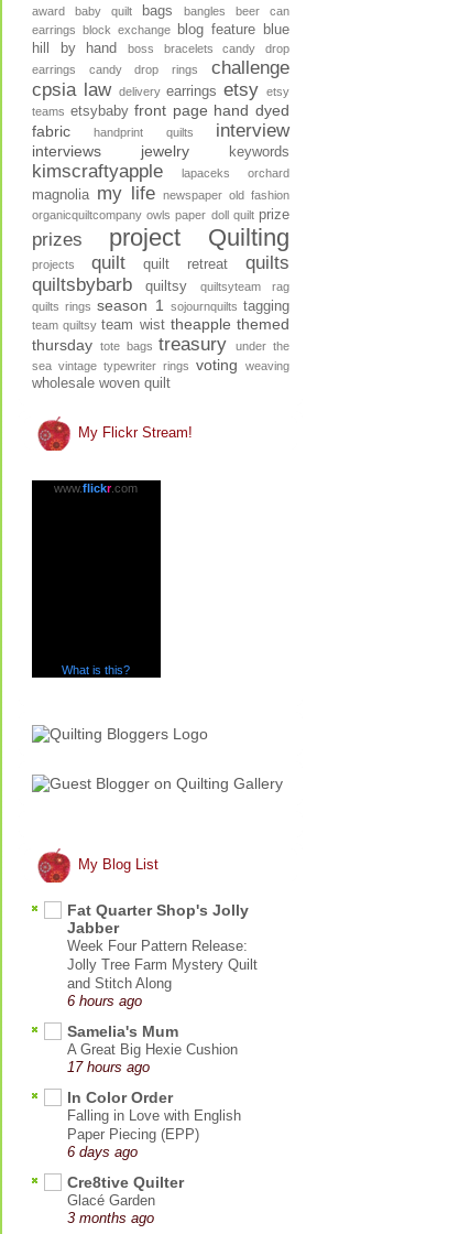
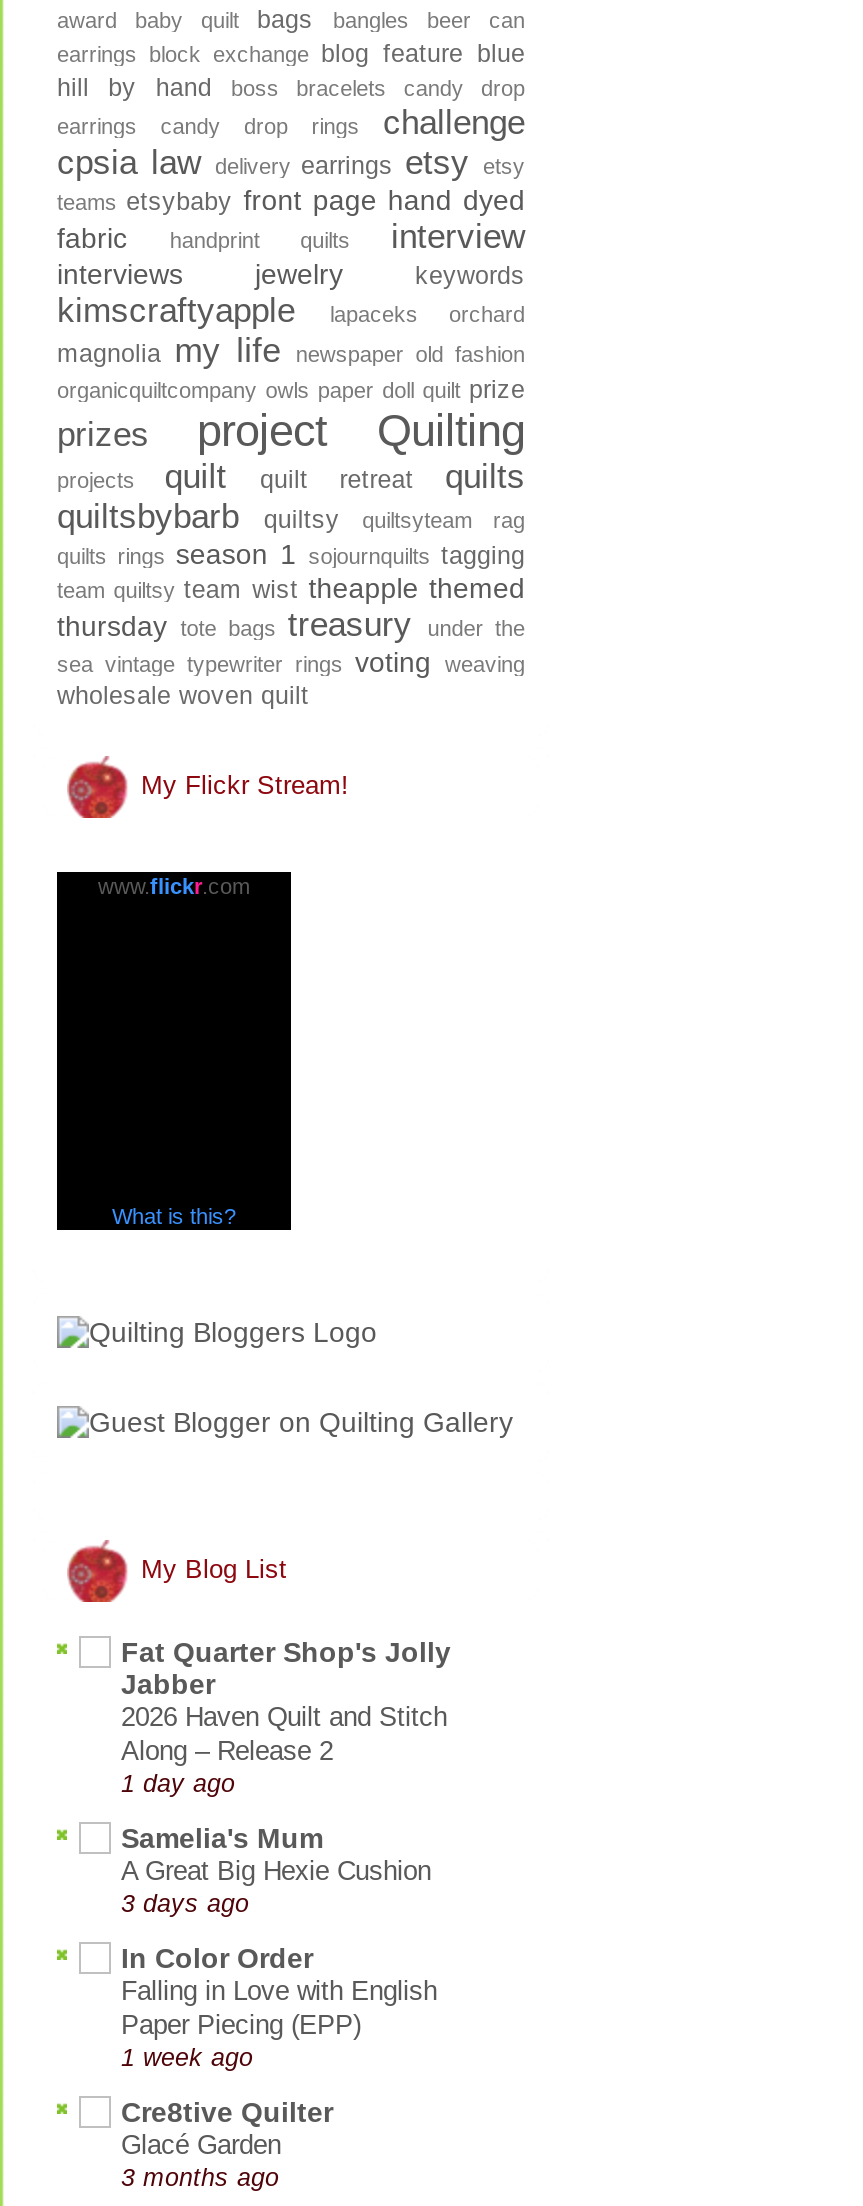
[67,938,258,1010] Week Four Pattern Release: | Jolly Tree Farm Mystery Quilt | and Stitch Along | 6 hours ago -> [121,1703,447,1799] 2026 Haven Quilt and Stitch | Along – Release 2 | 1 day ago
[67,1060,150,1076] 17 hours ago -> [121,1890,249,1918] 3 days ago
[67,1145,138,1160] 6 days ago -> [121,2044,253,2072] 1 week ago

